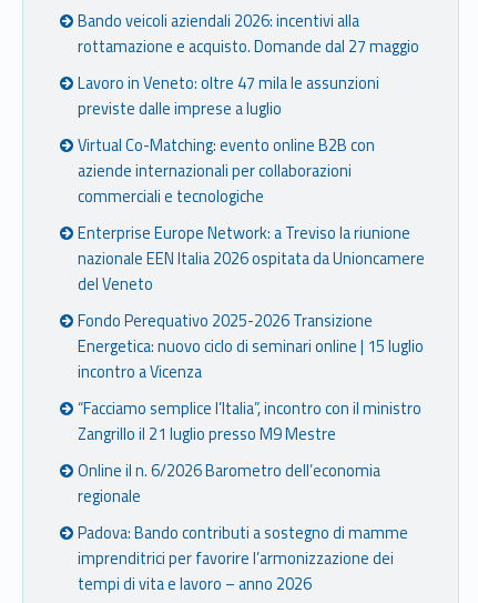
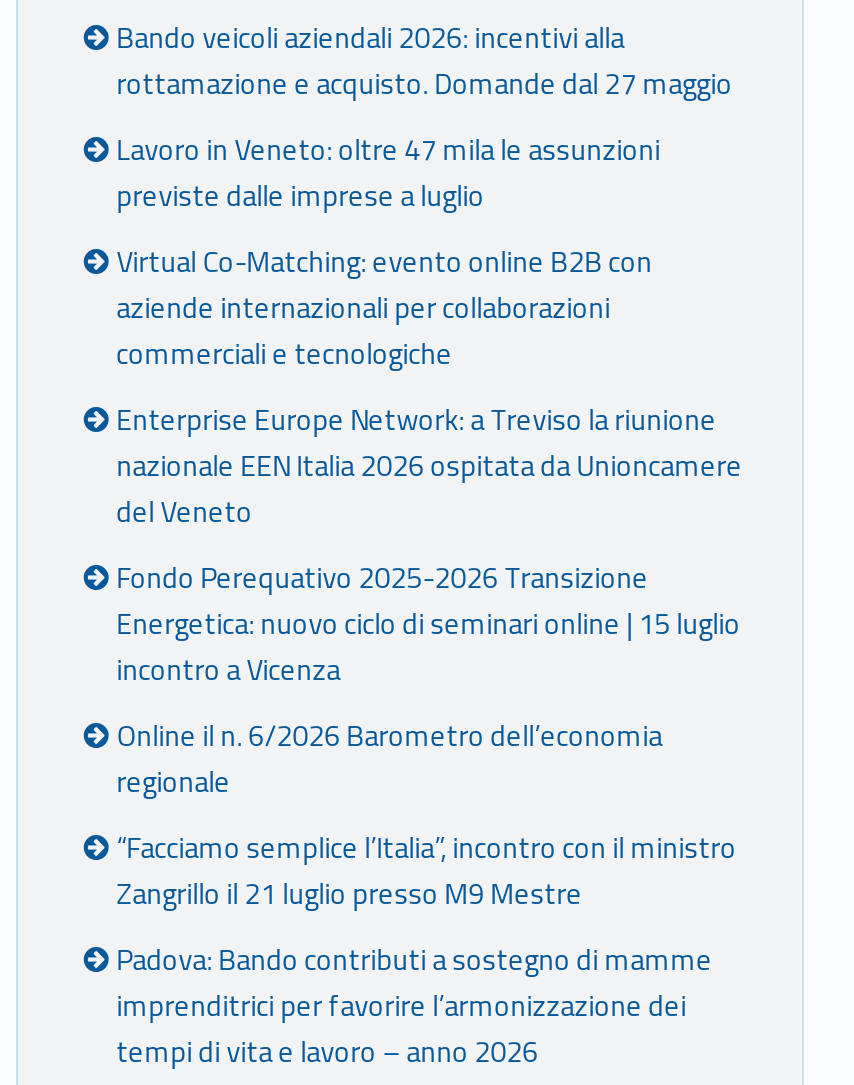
moved [78,396,422,446] -> [116,826,736,916]: “Facciamo semplice l’Italia”, incontro con il ministro | Zangrillo il 21 luglio presso M9 Mestre
moved [78,459,381,509] -> [116,714,662,804]: Online il n. 6/2026 Barometro dell’economia | regionale

